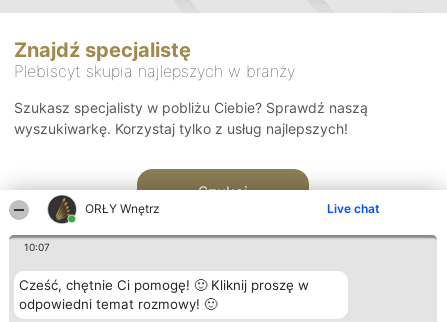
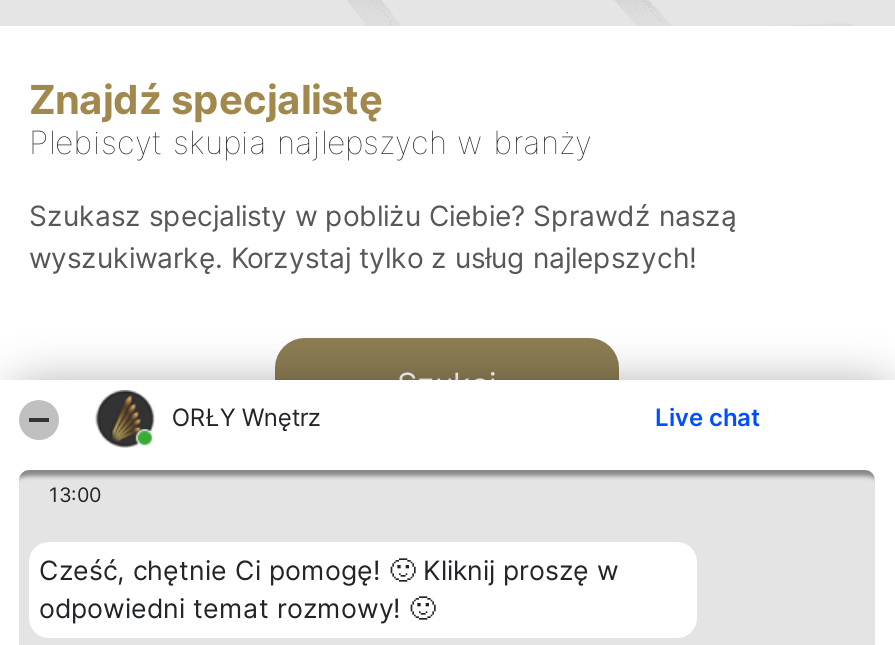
[24,241,50,253] 10:07 -> [49,482,101,506] 13:00

